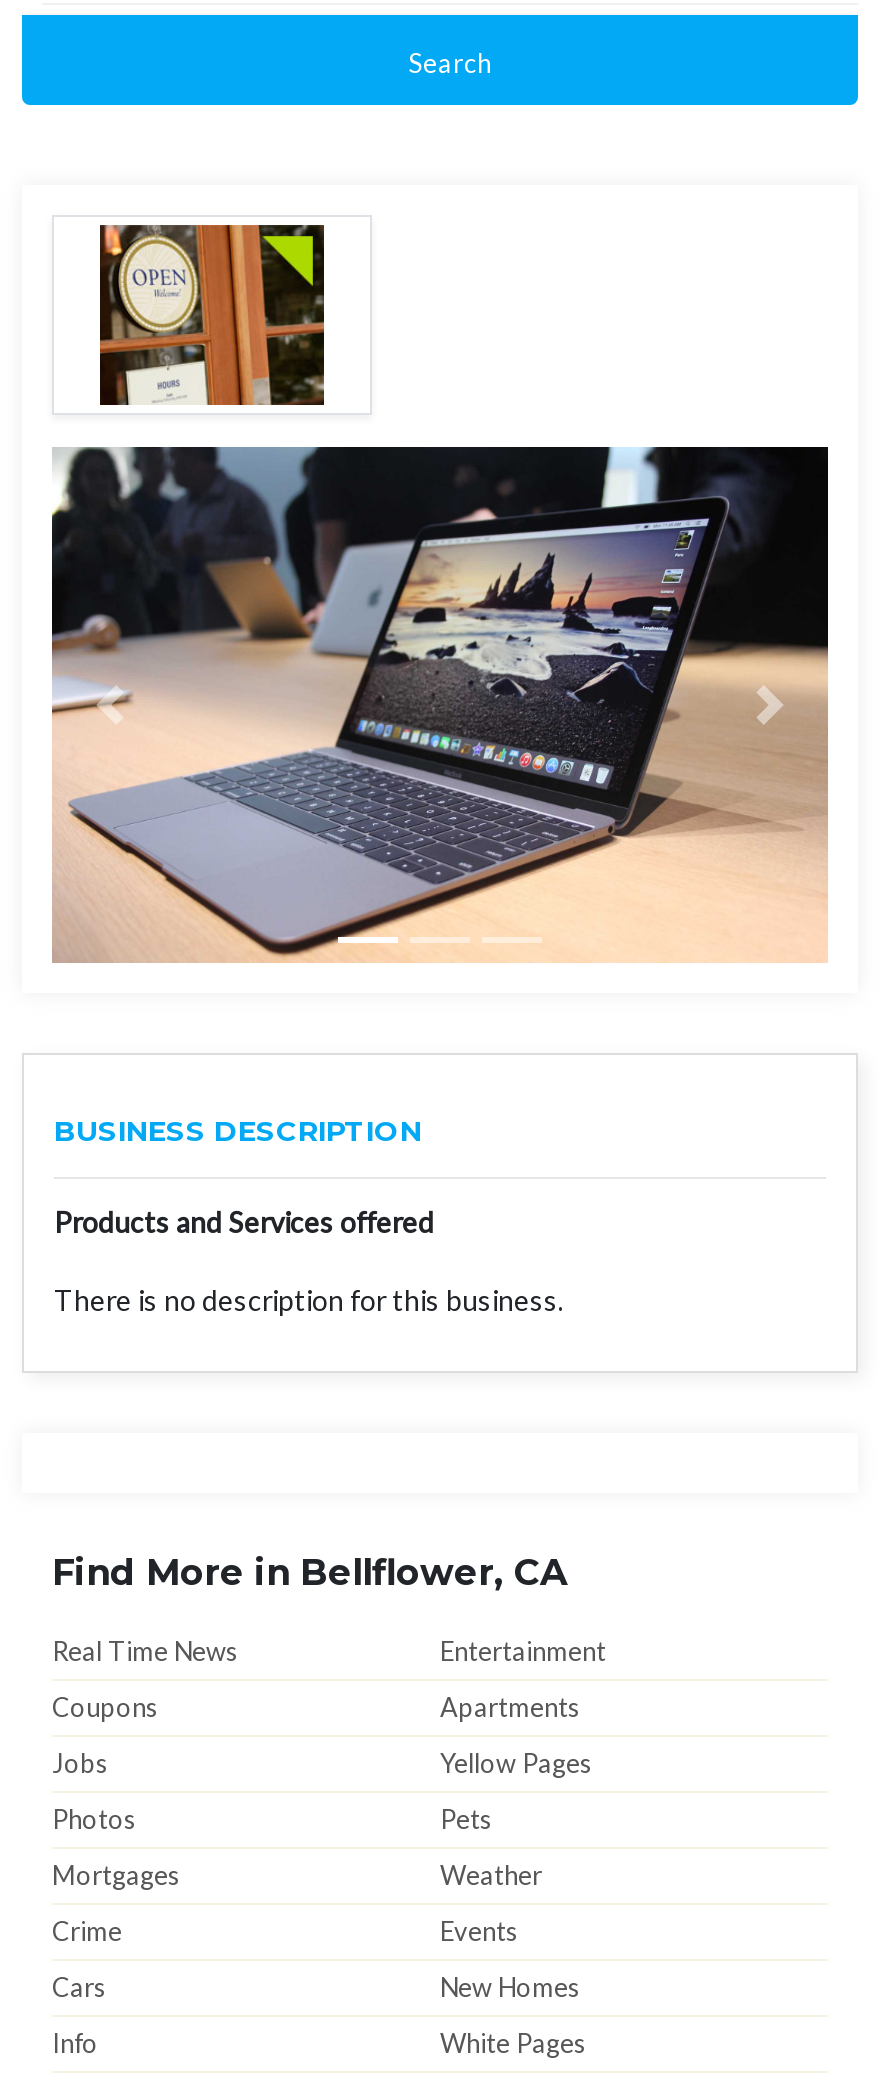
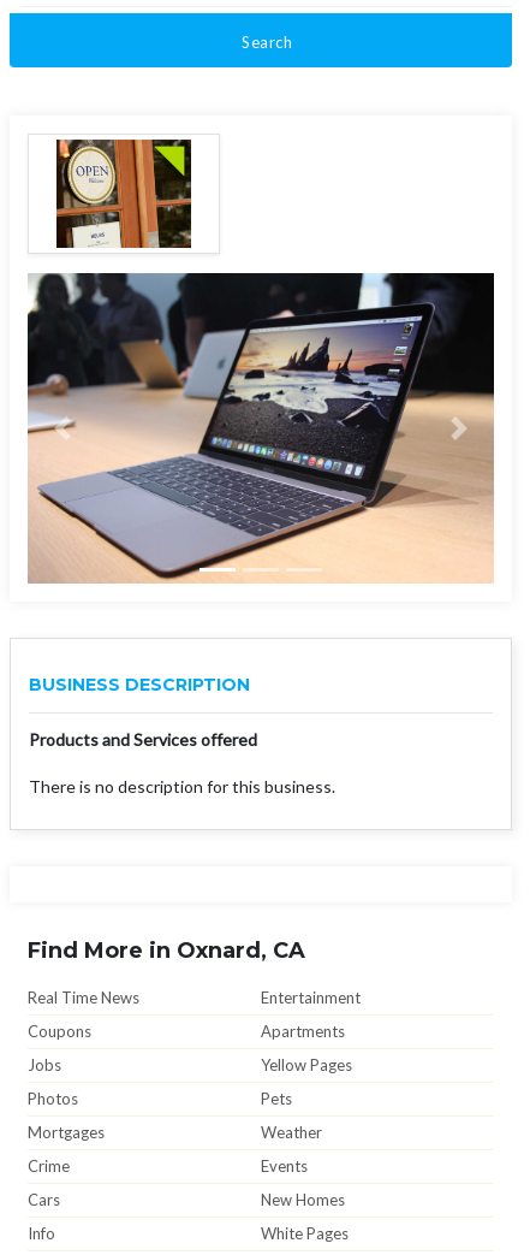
[52,1551,568,1595] Find More in Bellflower, CA -> [28,938,305,964] Find More in Oxnard, CA

